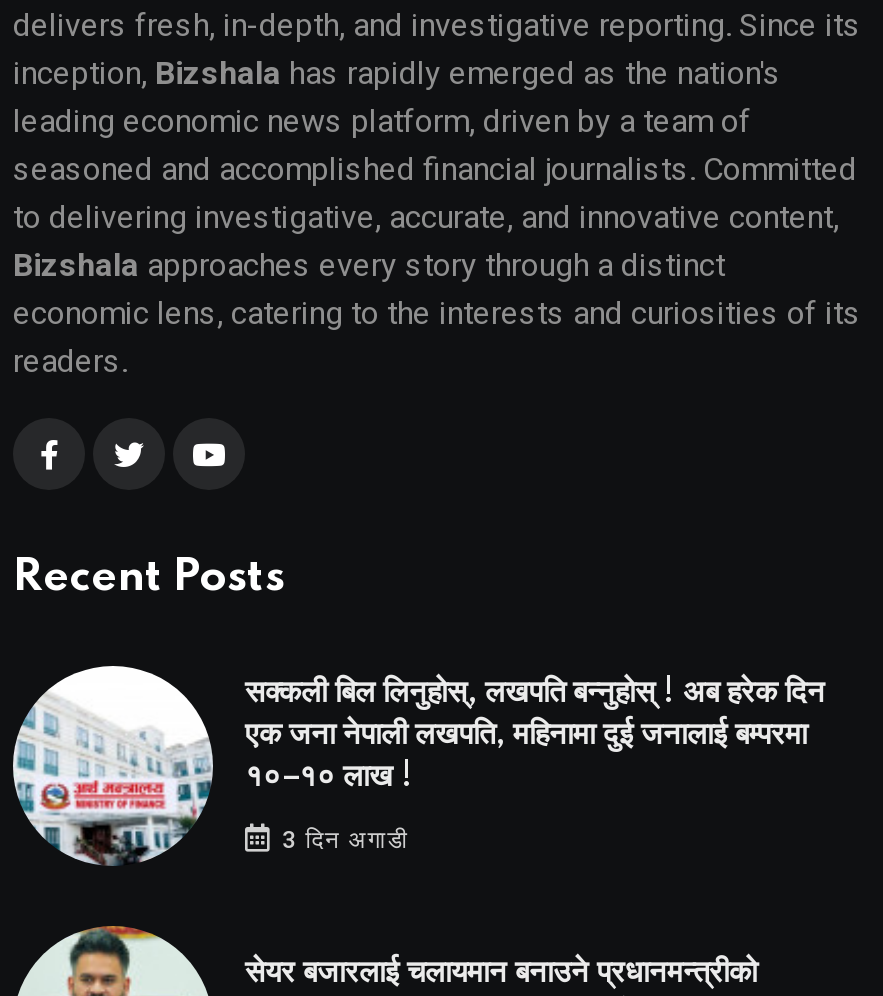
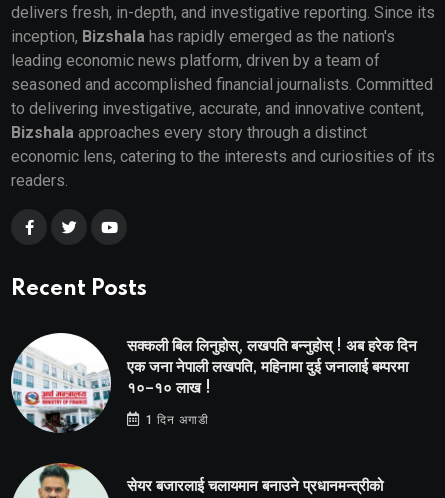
[275,825,409,853] 3 दिन अगाडी -> [142,412,209,426] 1 दिन अगाडी

